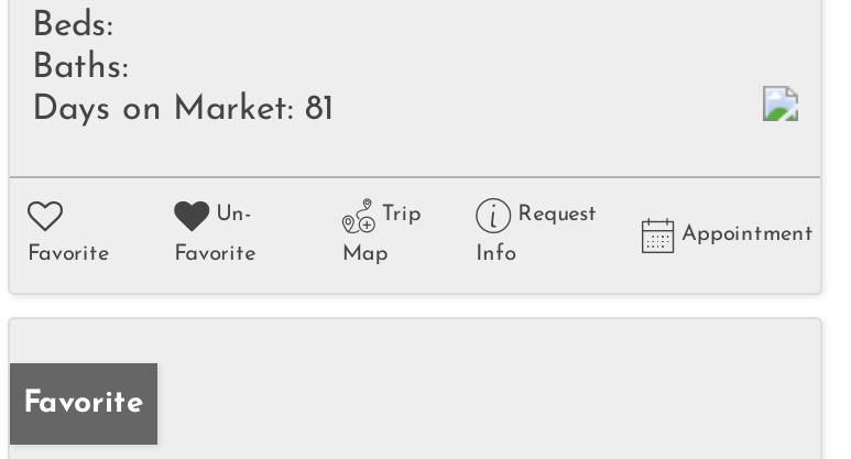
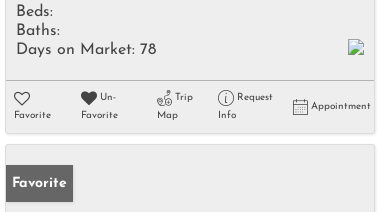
[32,92,334,128] Days on Market: 81 -> [16,42,156,58] Days on Market: 78

